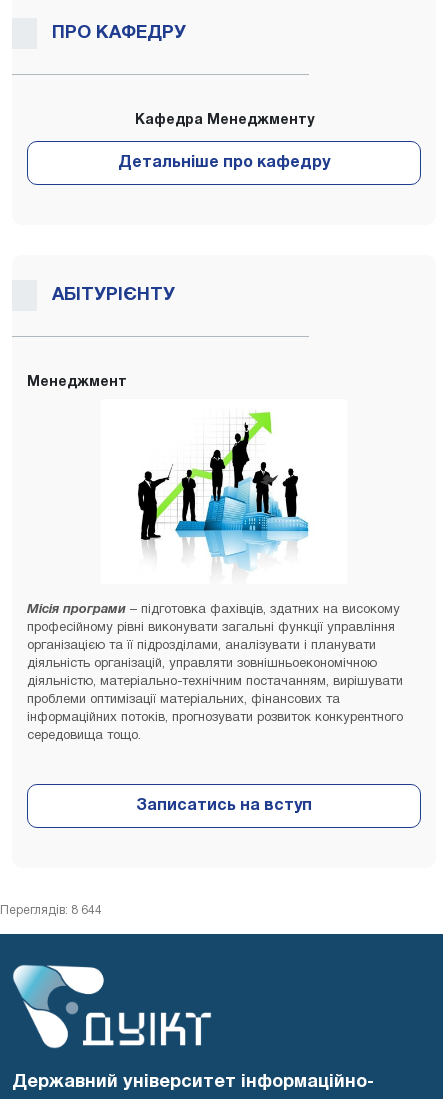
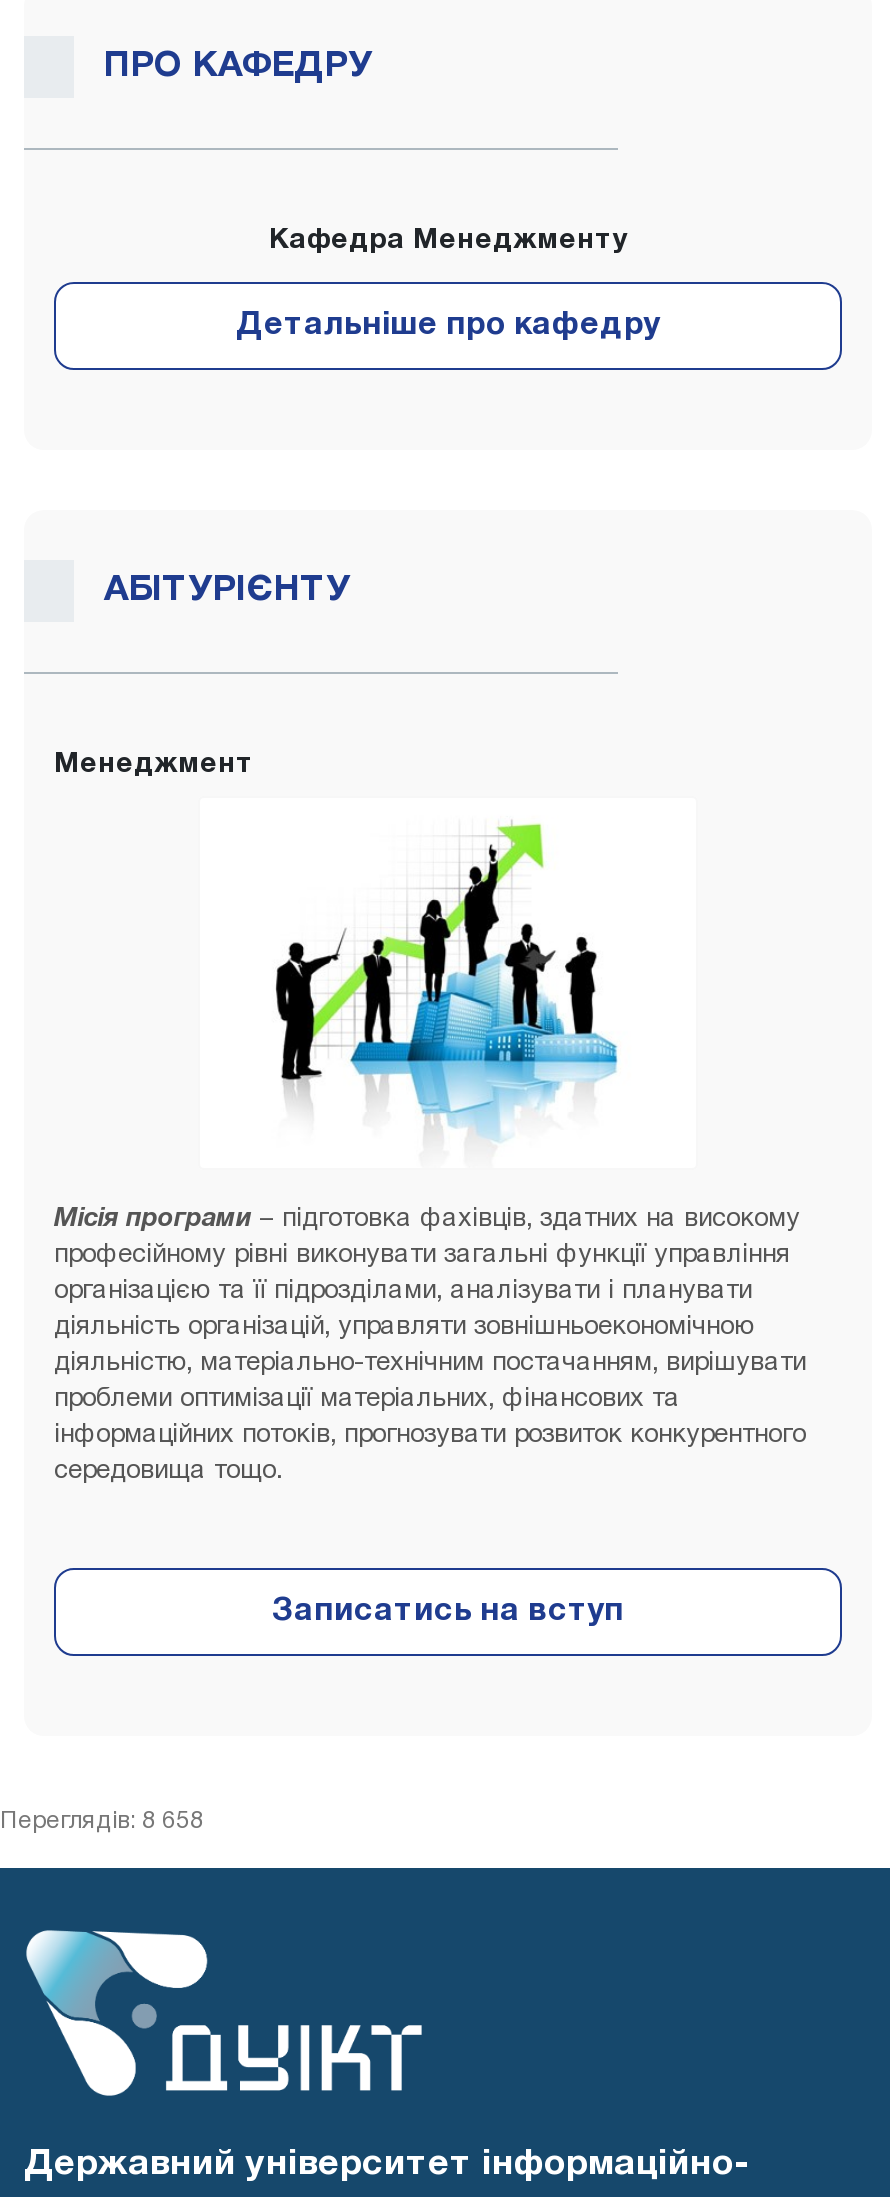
[0,905,102,916] Переглядів: 8 644 -> [0,1810,204,1832] Переглядів: 8 658

